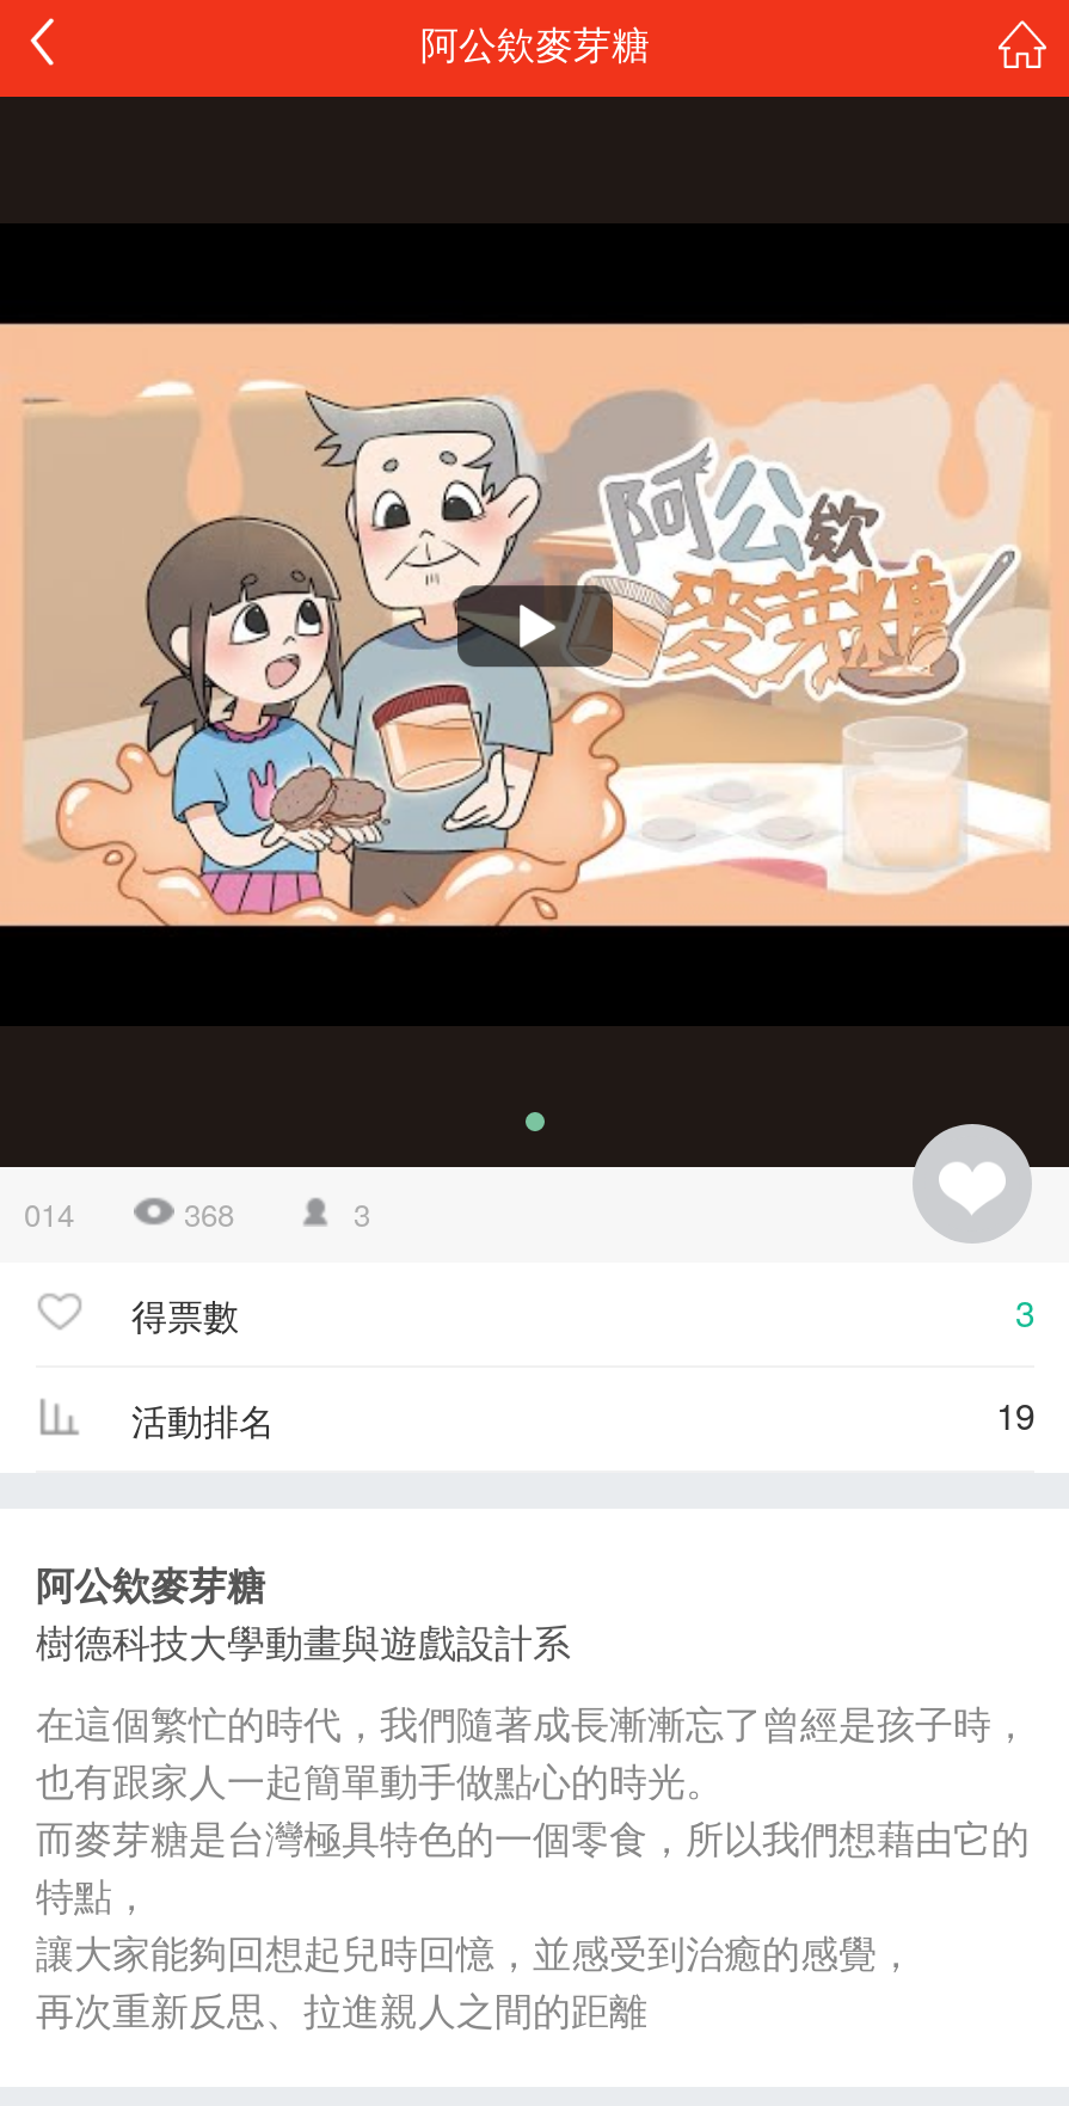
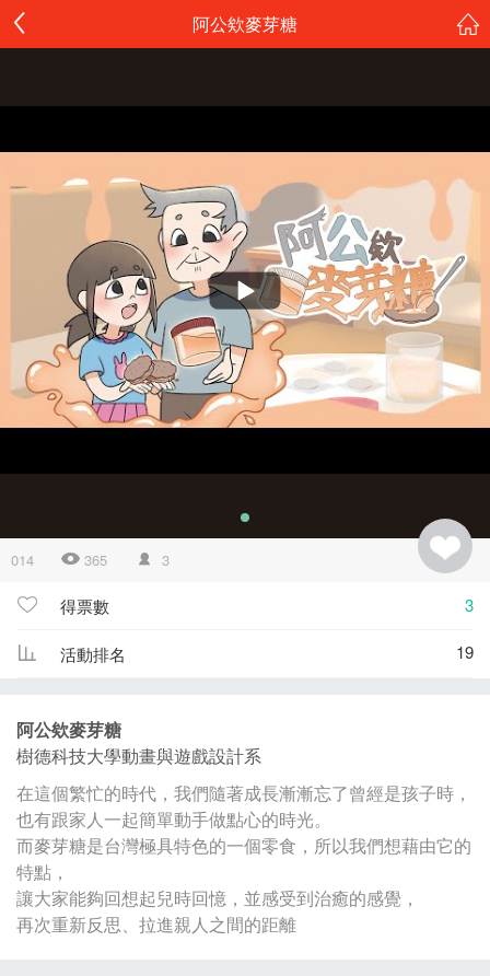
[184,1191,234,1236] 368 -> [84,549,107,570] 365

